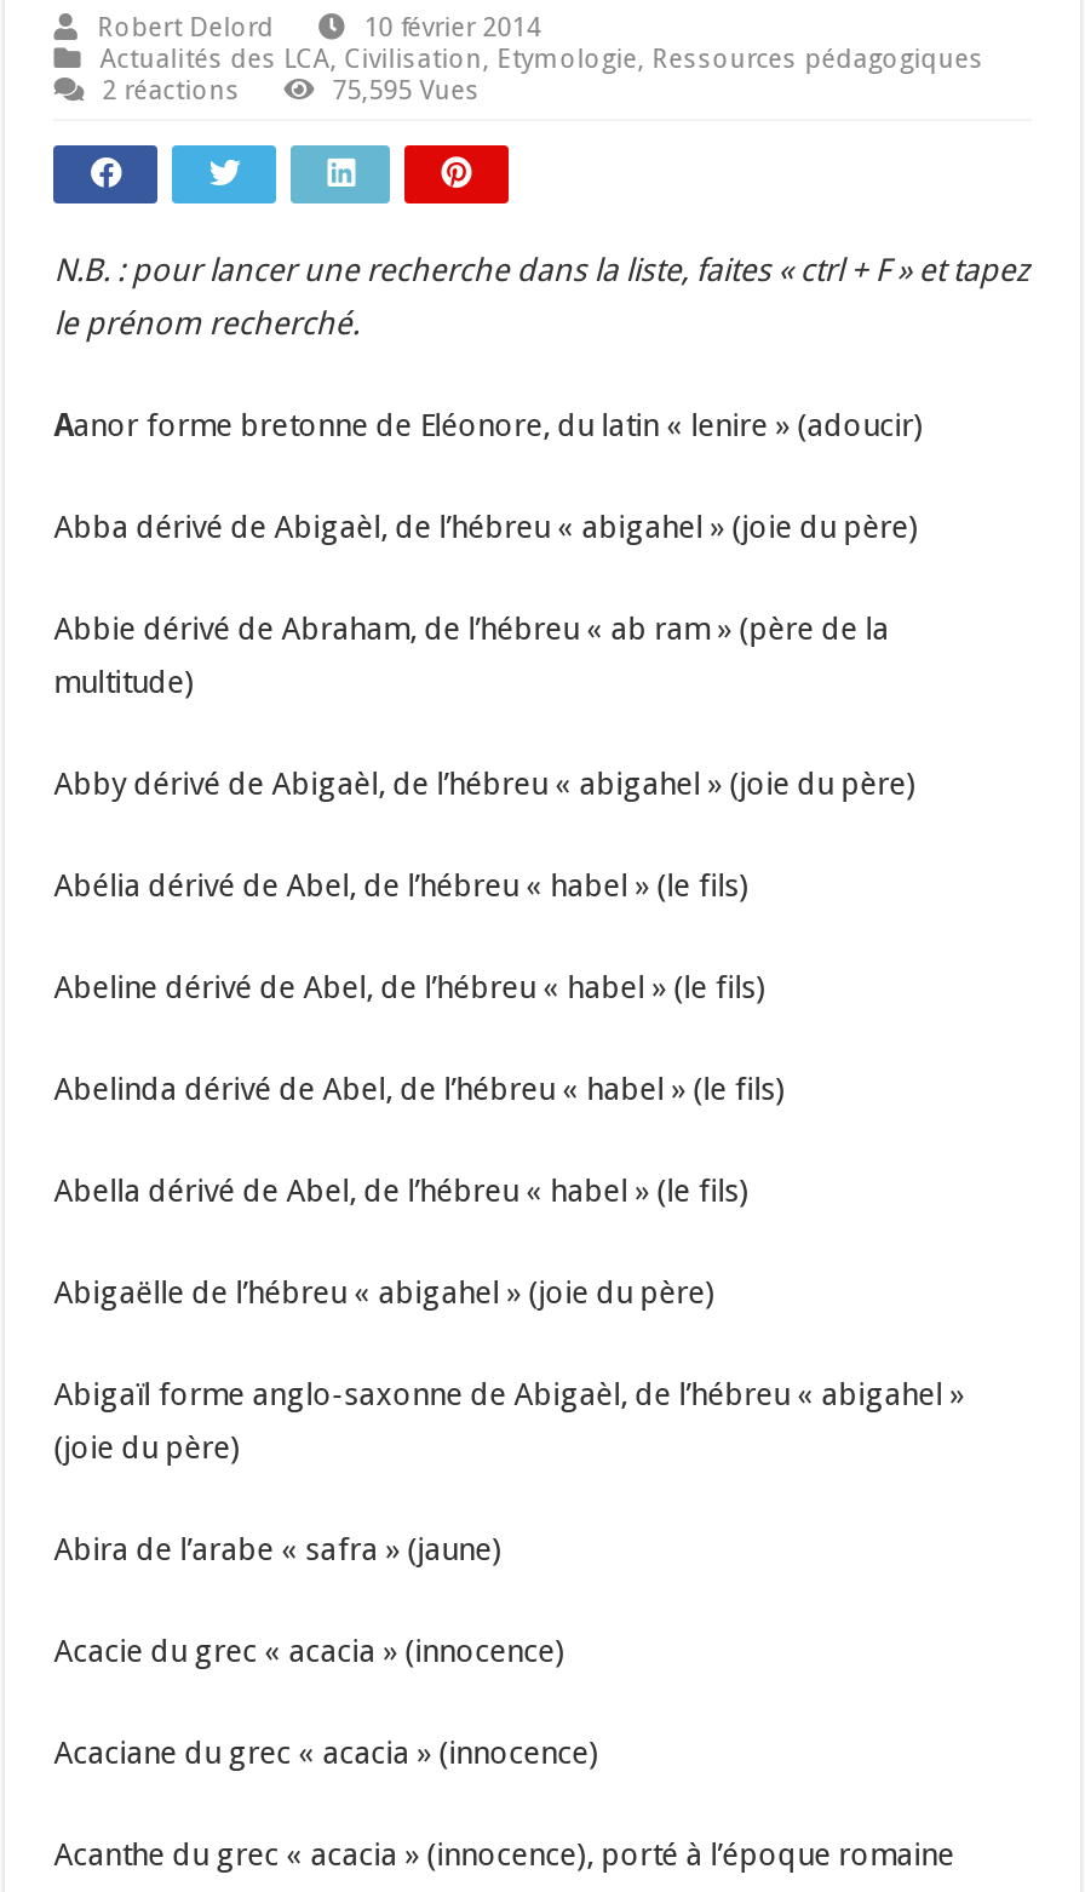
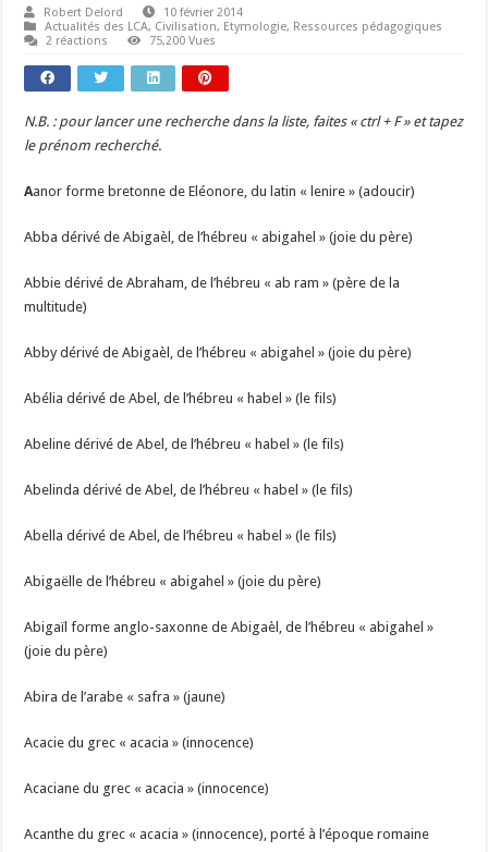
[332,75,480,106] 75,595 Vues -> [149,34,216,48] 75,200 Vues

